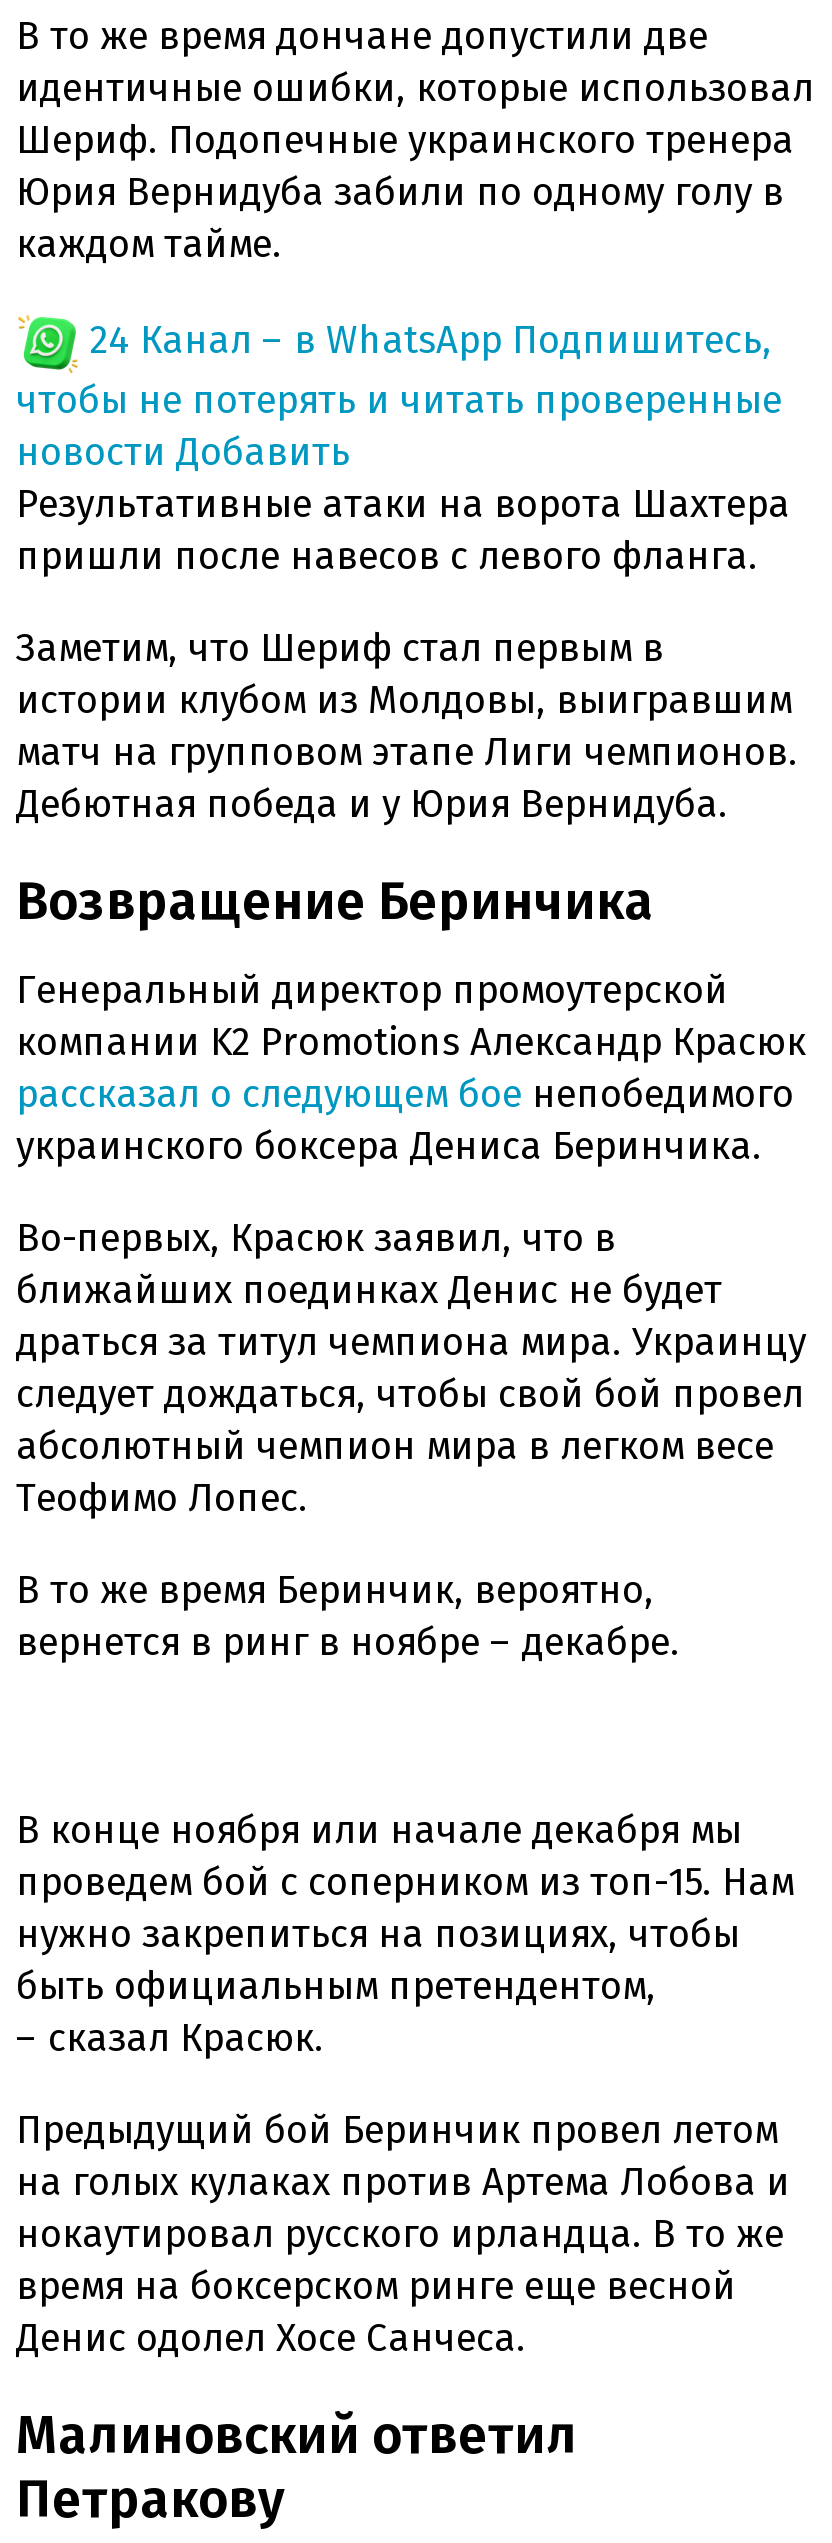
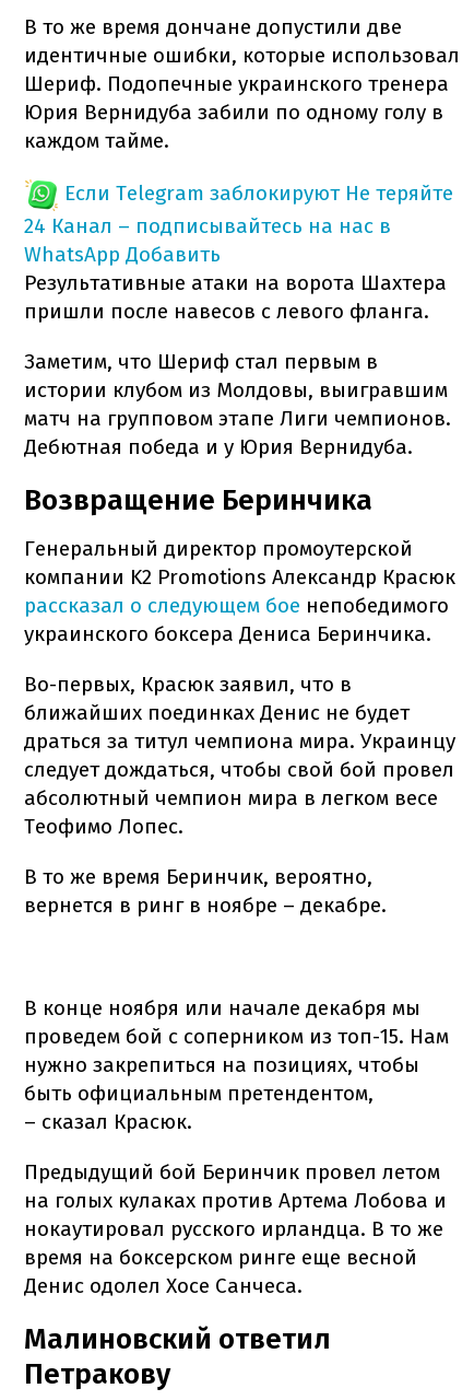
[16,316,782,474] 24 Канал – в WhatsApp Подпишитесь, | чтобы не потерять и читать проверенные | новости Добавить -> [24,180,453,266] Если Telegram заблокируют Не теряйте | 24 Канал – подписывайтесь на нас в | WhatsApp Добавить

